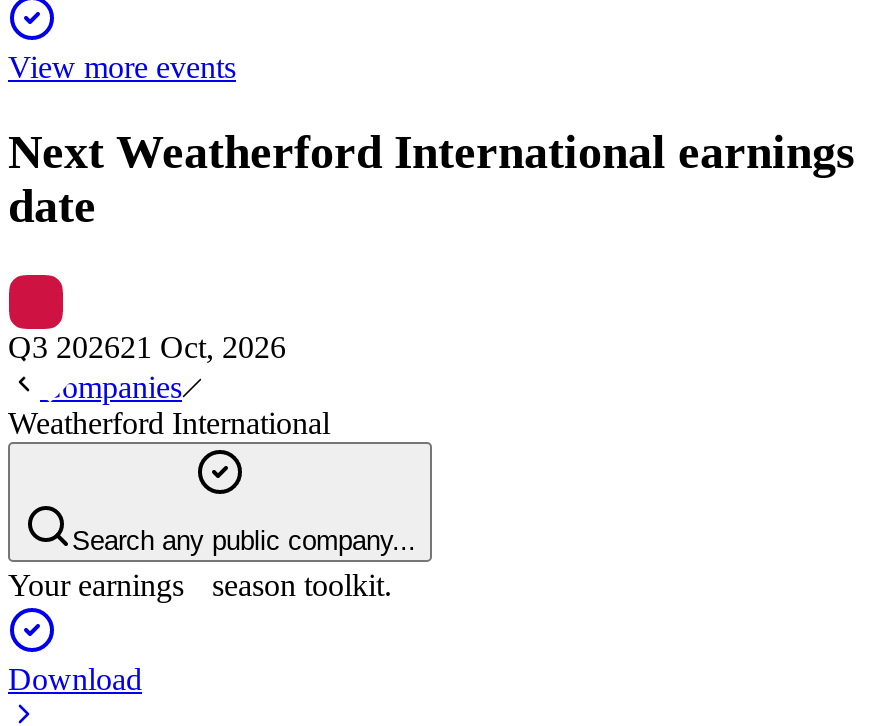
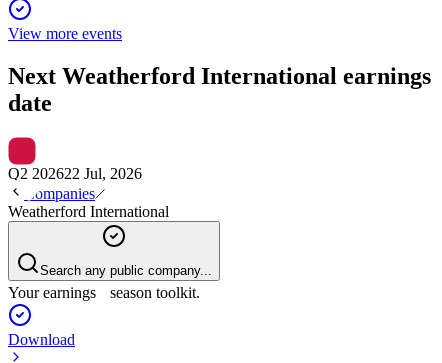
[8,330,286,364] Q3 202621 Oct, 2026 -> [8,165,142,182] Q2 202622 Jul, 2026

